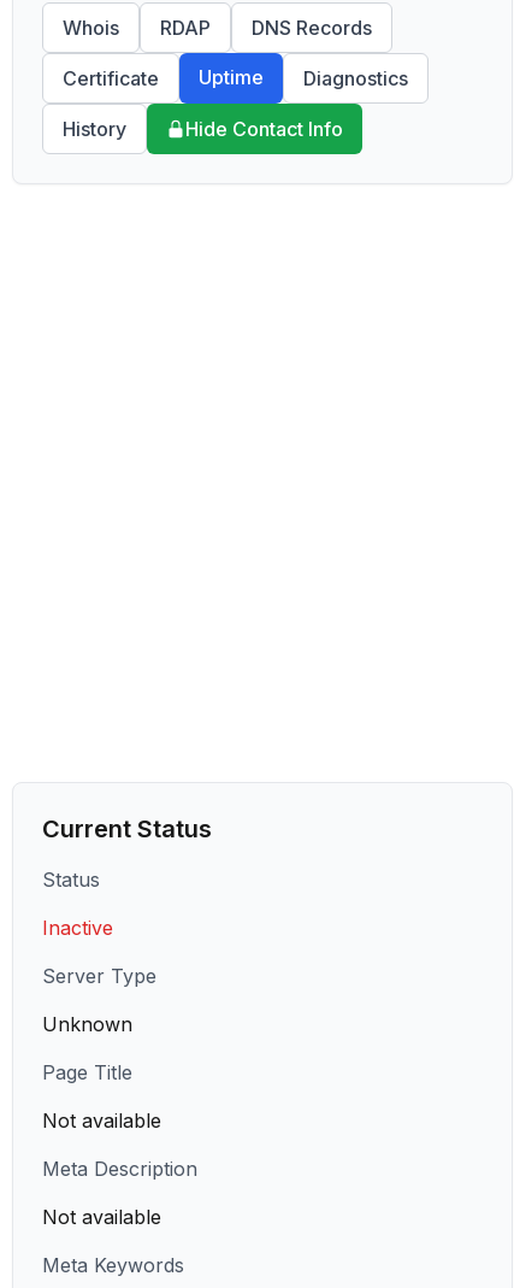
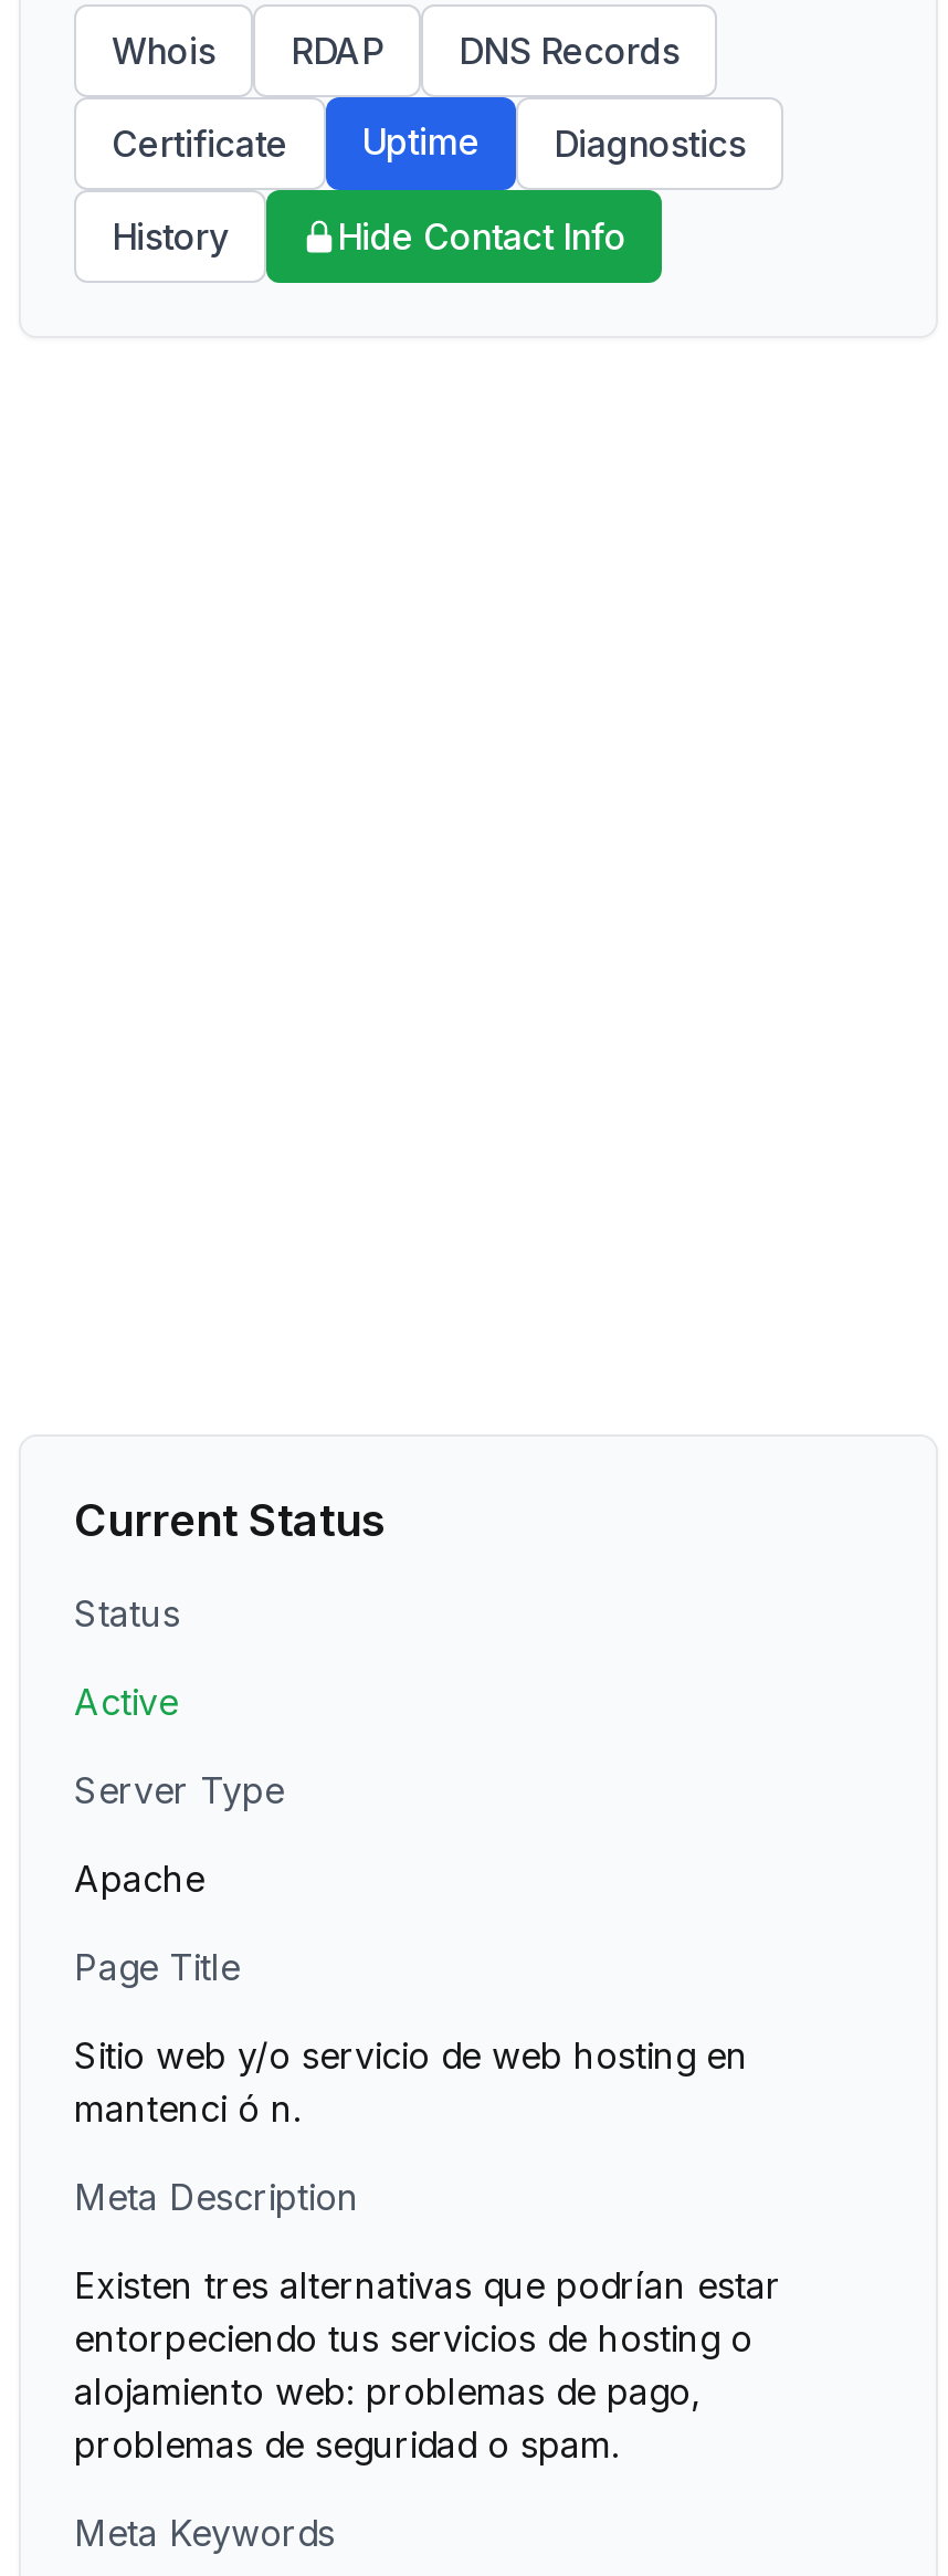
[42,916,113,940] Inactive -> [74,1680,178,1724] Active
[42,1012,132,1036] Unknown -> [74,1857,204,1901] Apache
[42,1108,161,1133] Not available -> [74,2033,748,2131] Sitio web y/o servicio de web hosting en | mantenci ó n.
[42,1205,161,1229] Not available -> [74,2263,781,2467] Existen tres alternativas que podrían estar | entorpeciendo tus servicios de hosting o | alojamiento web: problemas de pago, | problemas de seguridad o spam.

